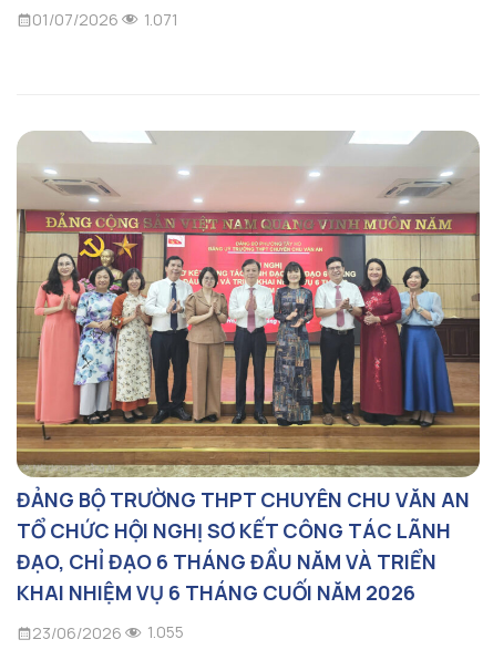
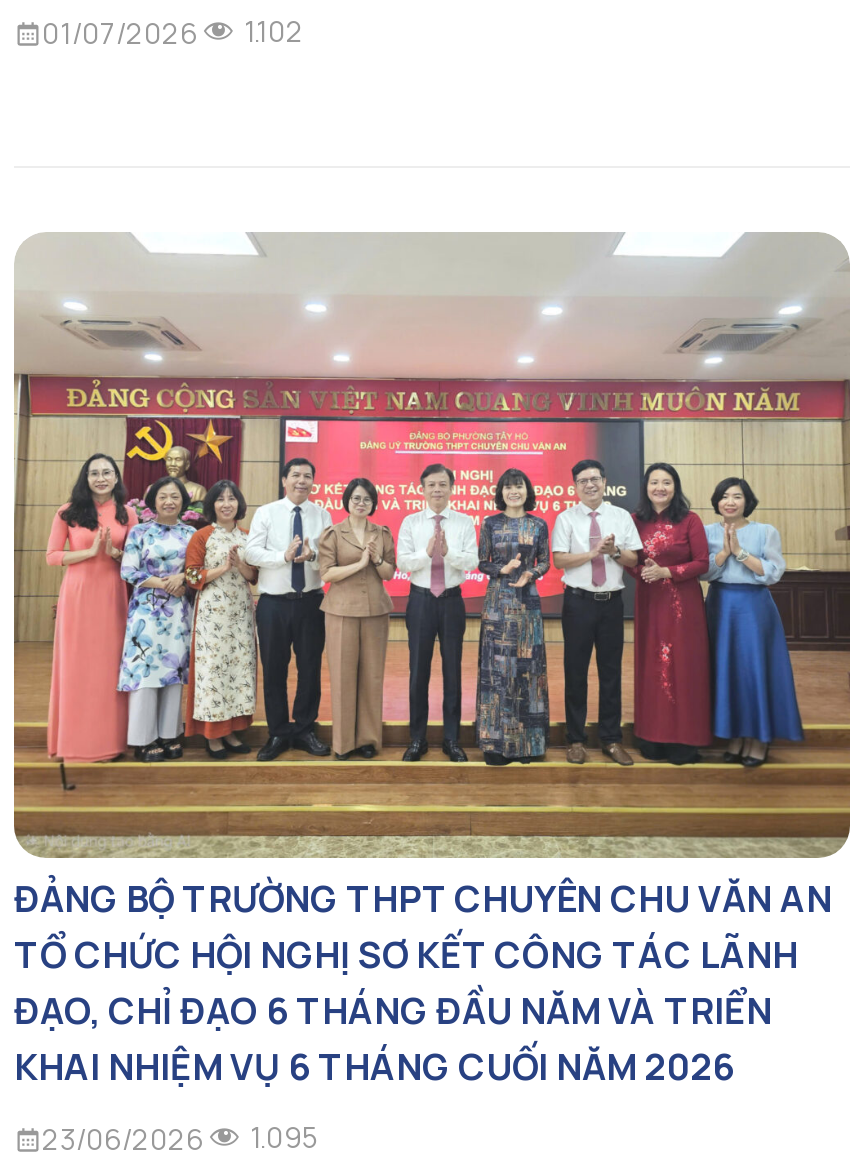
[32,9,178,30] 01/07/2026 1.071 -> [42,11,304,51] 01/07/2026 1.102
[32,622,184,643] 23/06/2026 1.055 -> [42,1118,318,1157] 23/06/2026 1.095

